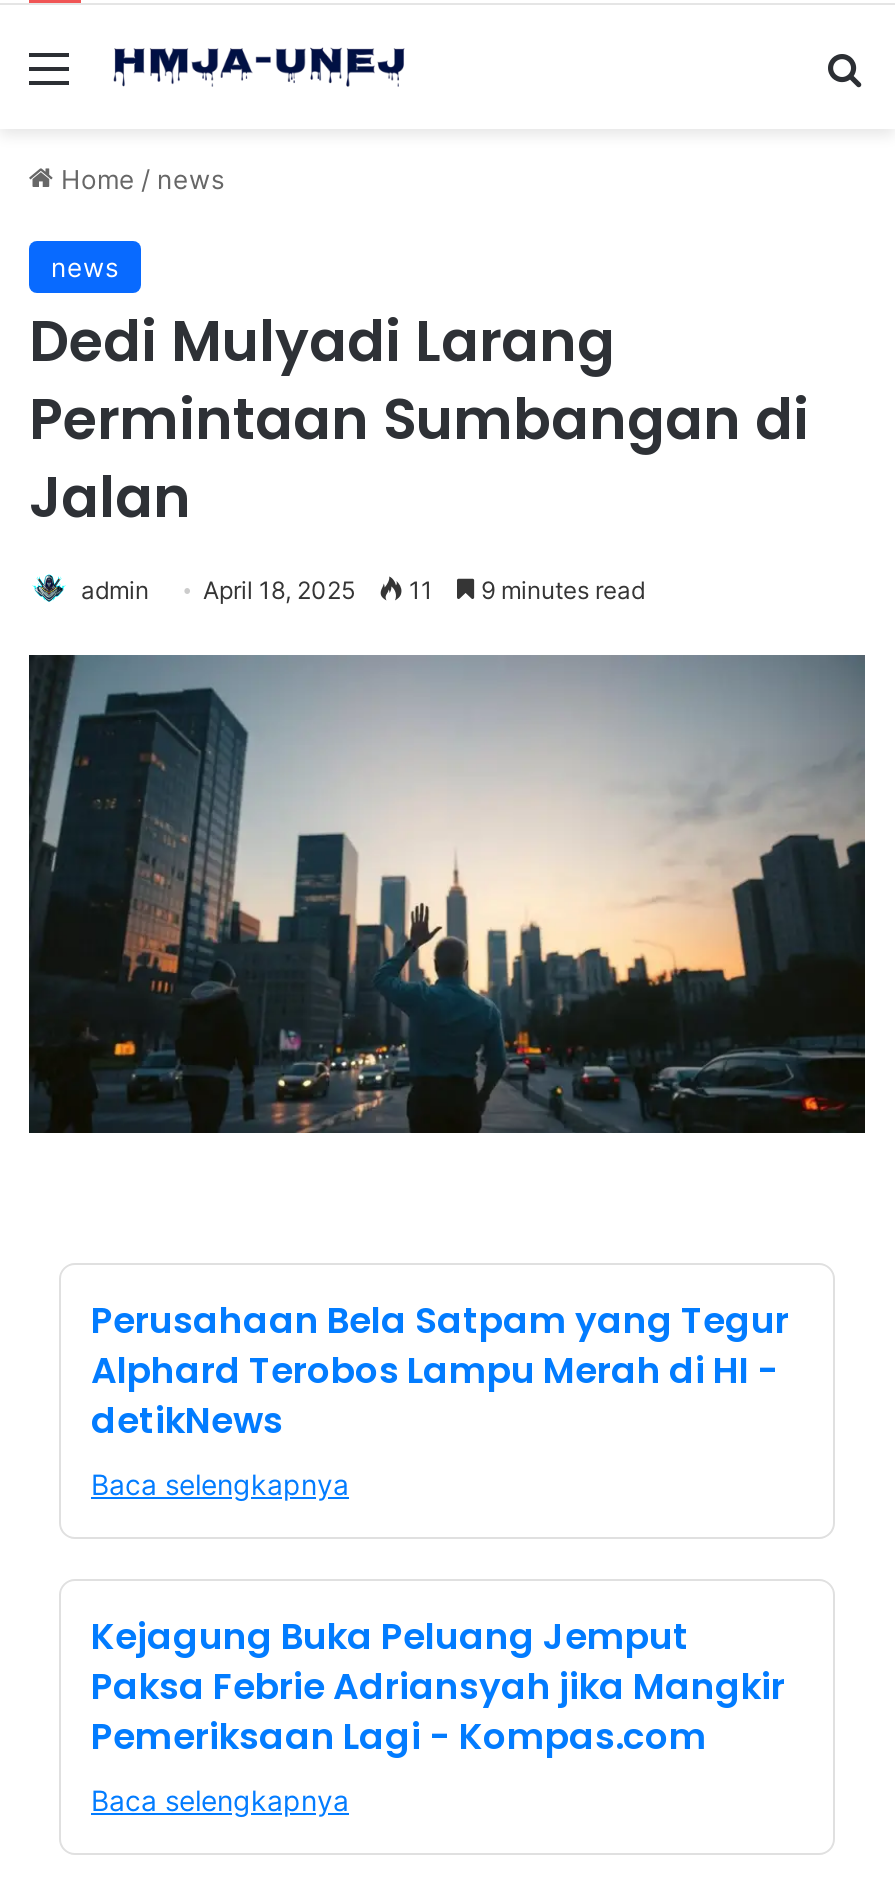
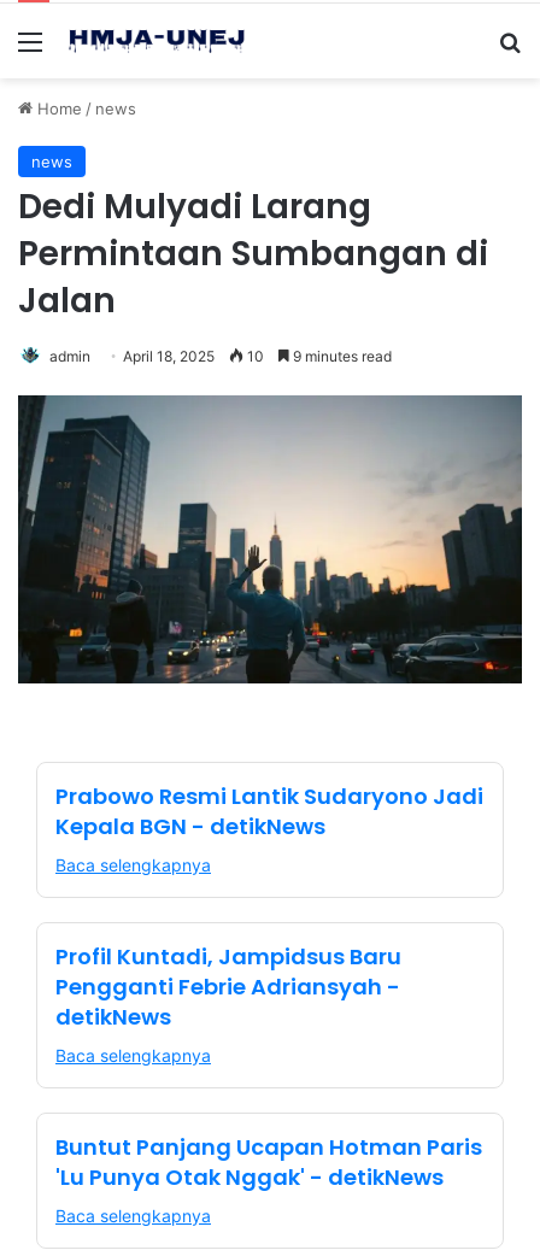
[81,576,645,606] admin April 18, 2025 11 9 minutes read -> [49,348,392,366] admin April 18, 2025 10 9 minutes read
[91,1295,789,1395] Perusahaan Bela Satpam yang Tegur | Alphard Terobos Lampu Merah di HI - -> [55,781,483,1002] Prabowo Resmi Lantik Sudaryono Jadi | Kepala BGN - detikNews | Baca selengkapnya | Profil Kuntadi, Jampidsus Baru | Pengganti Febrie Adriansyah -
moved [91,1395,349,1501] -> [55,1002,211,1066]: detikNews | Baca selengkapnya
[91,1611,785,1761] Kejagung Buka Peluang Jemput | Paksa Febrie Adriansyah jika Mangkir | Pemeriksaan Lagi - Kompas.com -> [55,1132,482,1192] Buntut Panjang Ucapan Hotman Paris | 'Lu Punya Otak Nggak' - detikNews

